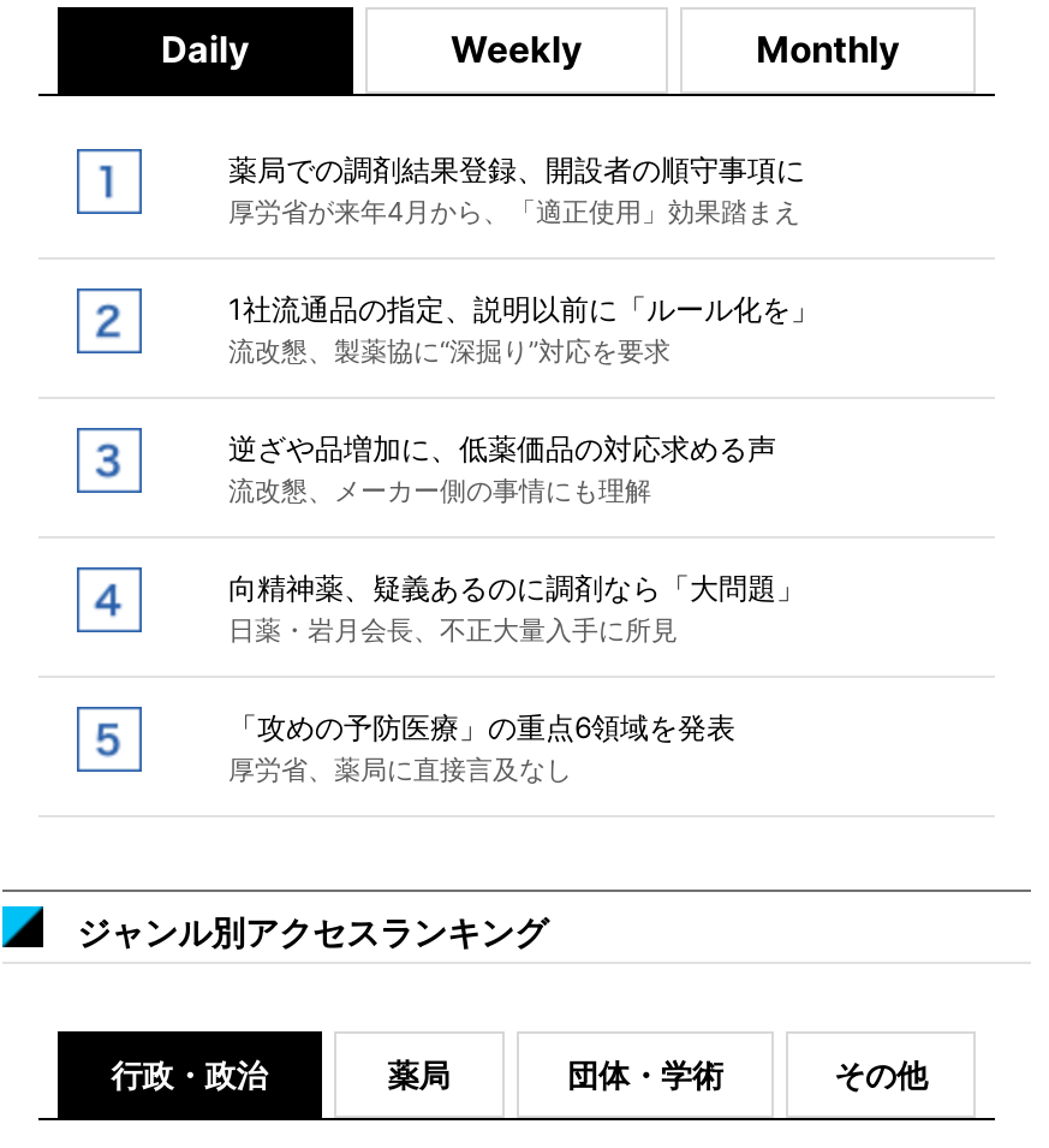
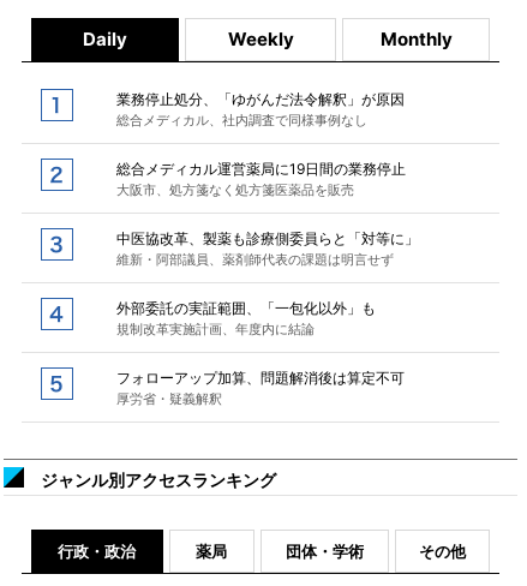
[228,151,805,228] 薬局での調剤結果登録、開設者の順守事項に | 厚労省が来年4月から、「適正使用」効果踏まえ -> [116,90,405,128] 業務停止処分、「ゆがんだ法令解釈」が原因 | 総合メディカル、社内調査で同様事例なし
[228,291,819,368] 1社流通品の指定、説明以前に「ルール化を」 | 流改懇、製薬協に“深掘り”対応を要求 -> [116,160,406,198] 総合メディカル運営薬局に19日間の業務停止 | 大阪市、処方箋なく処方箋医薬品を販売
[228,430,776,507] 逆ざや品増加に、低薬価品の対応求める声 | 流改懇、メーカー側の事情にも理解 -> [116,229,419,268] 中医協改革、製薬も診療側委員らと「対等に」 | 維新・阿部議員、薬剤師代表の課題は明言せず
[228,570,805,647] 向精神薬、疑義あるのに調剤なら「大問題」 | 日薬・岩月会長、不正大量入手に所見 -> [116,299,376,337] 外部委託の実証範囲、「一包化以外」も | 規制改革実施計画、年度内に結論
[228,709,735,786] 「攻めの予防医療」の重点6領域を発表 | 厚労省、薬局に直接言及なし -> [116,369,405,407] フォローアップ加算、問題解消後は算定不可 | 厚労省・疑義解釈

